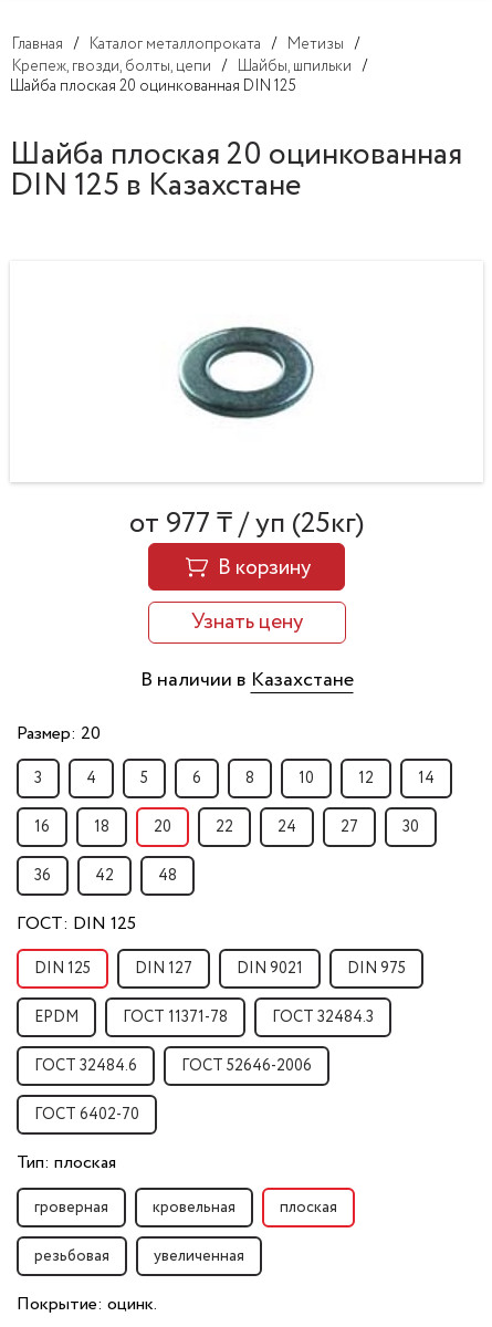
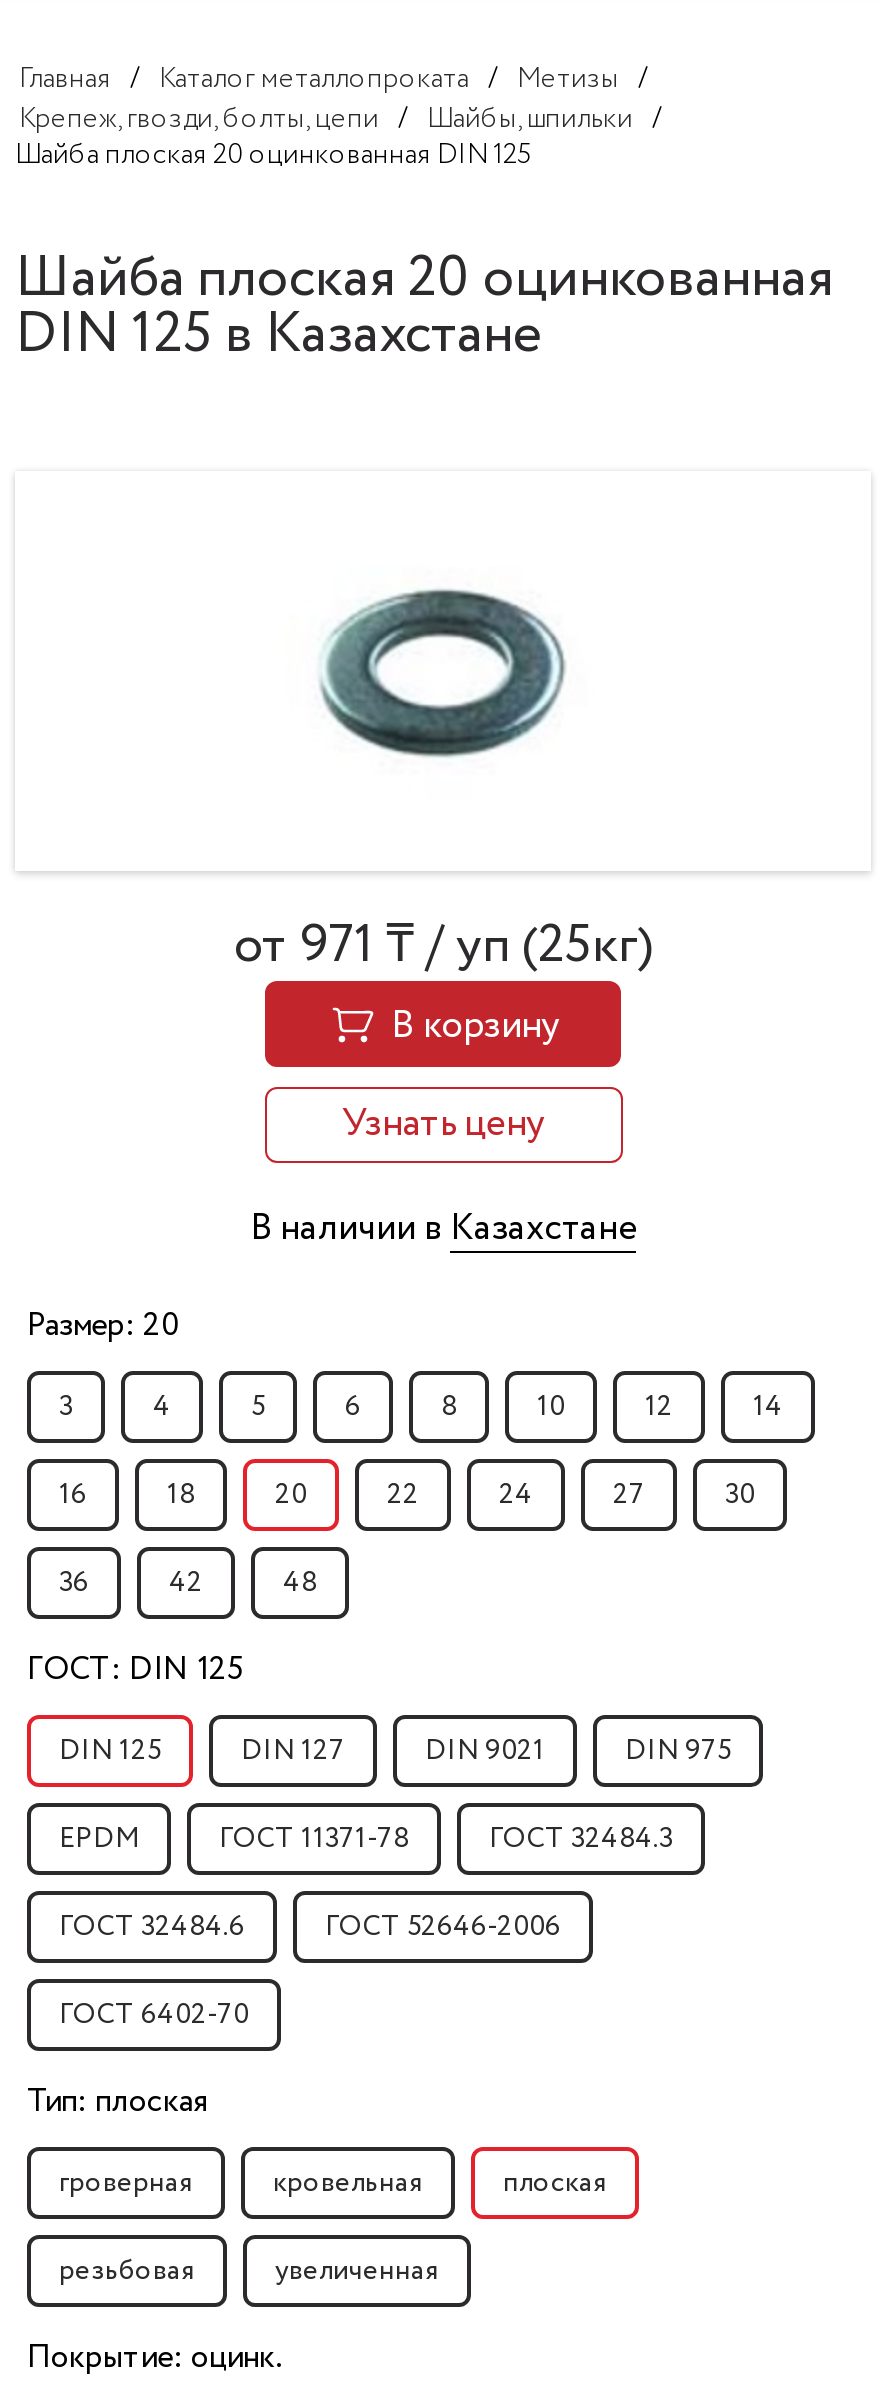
[129,502,364,545] от 977 ₸ / уп (25кг) -> [234,907,652,985] от 971 ₸ / уп (25кг)

